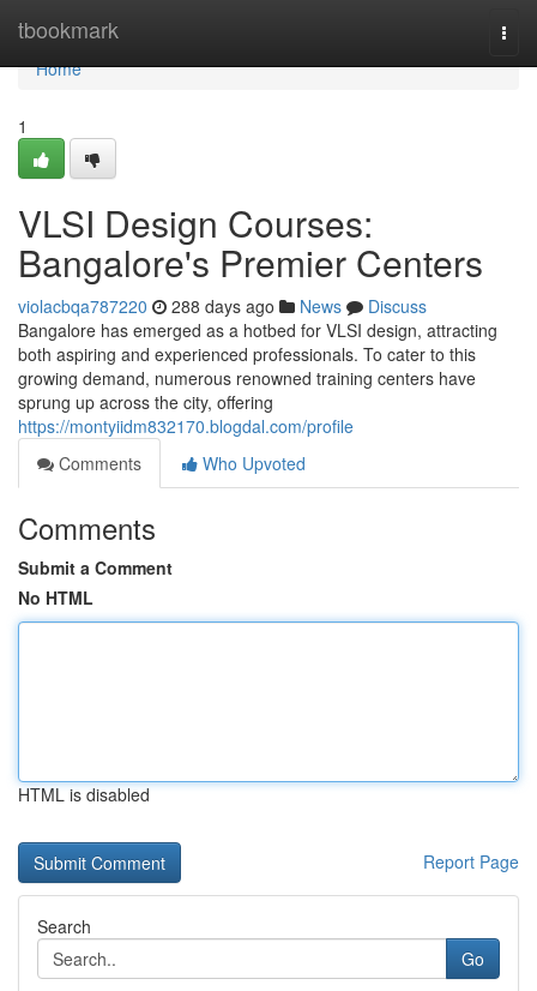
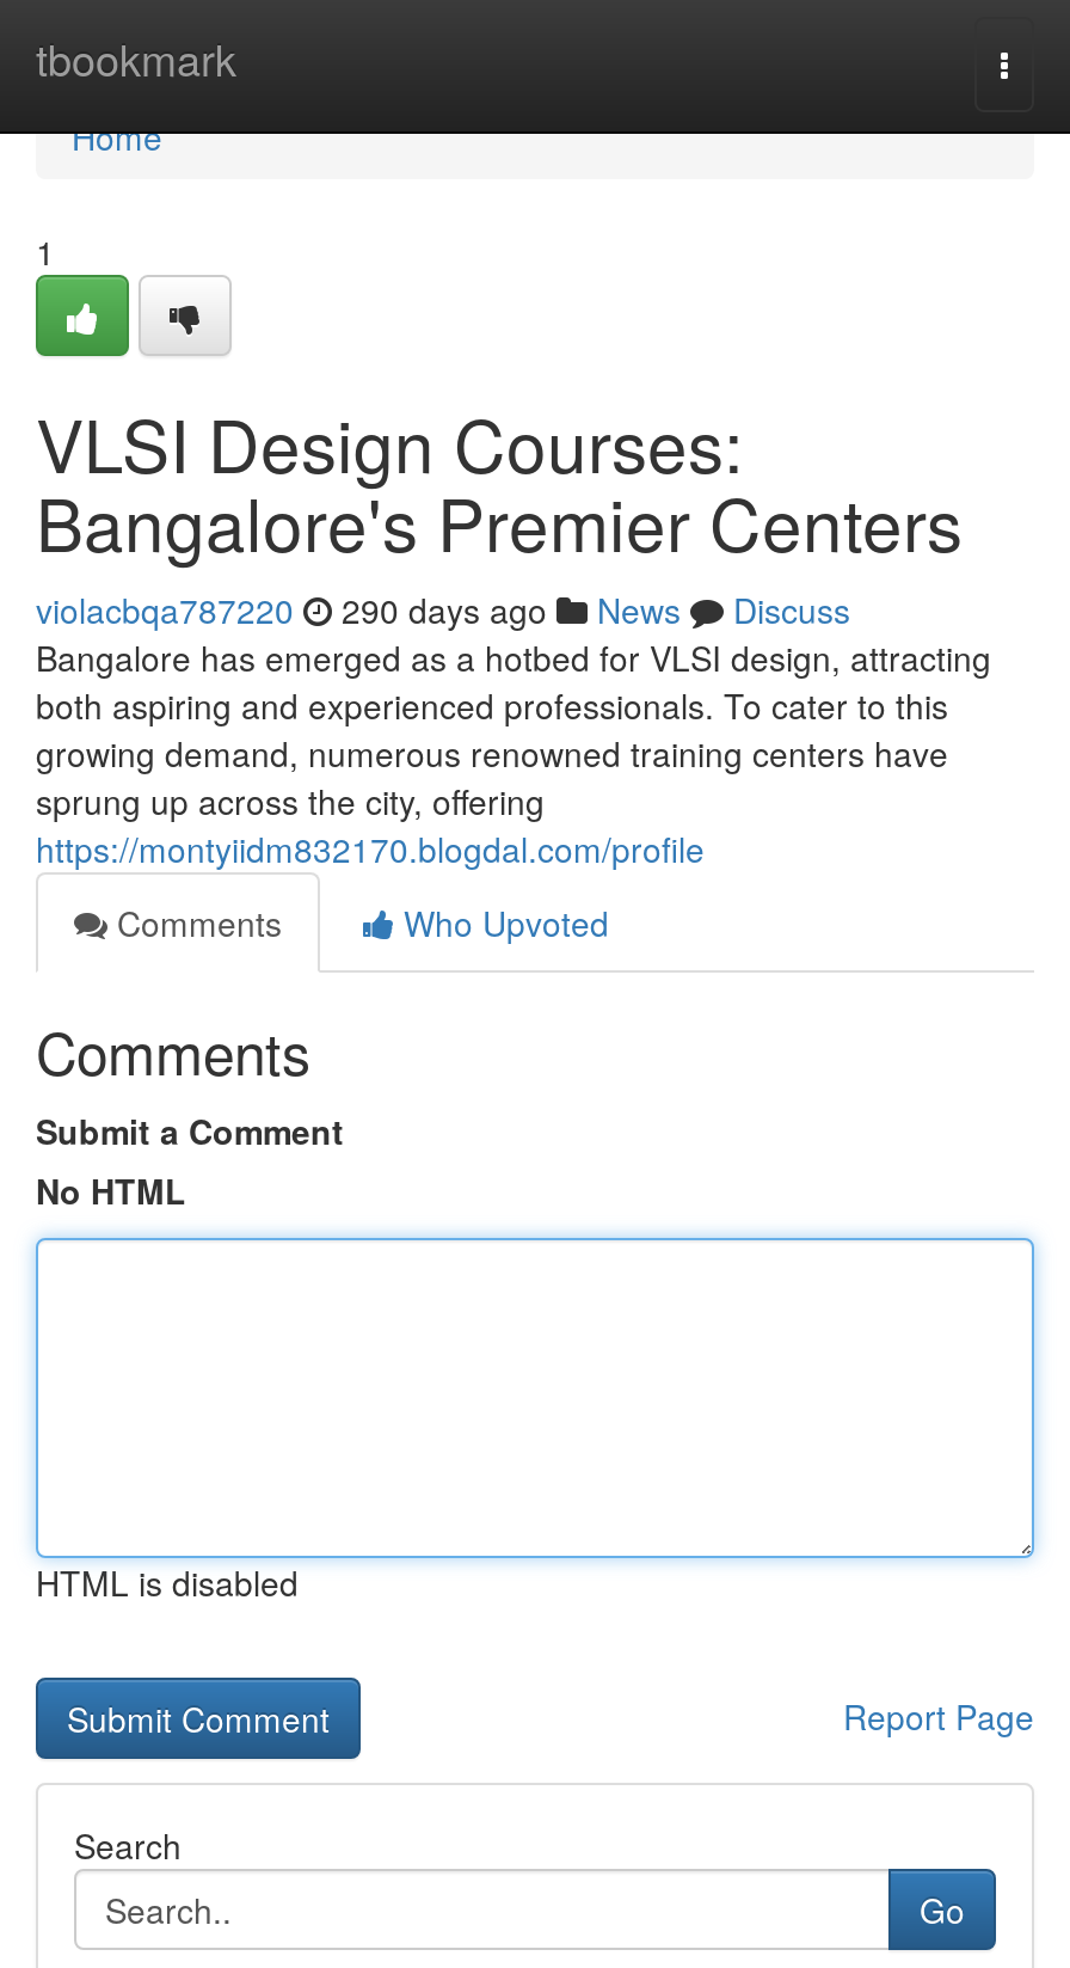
[18,294,427,318] violacbqa787220 288 days ago News Discuss -> [36,586,850,633] violacbqa787220 290 days ago News Discuss

